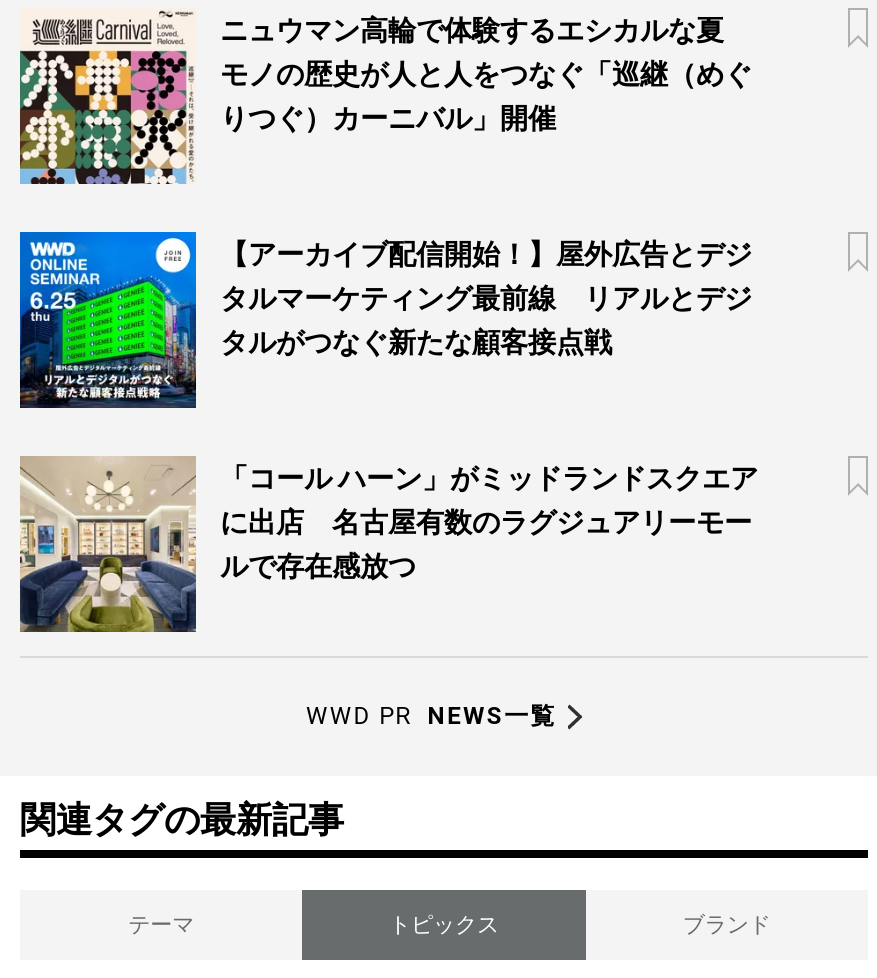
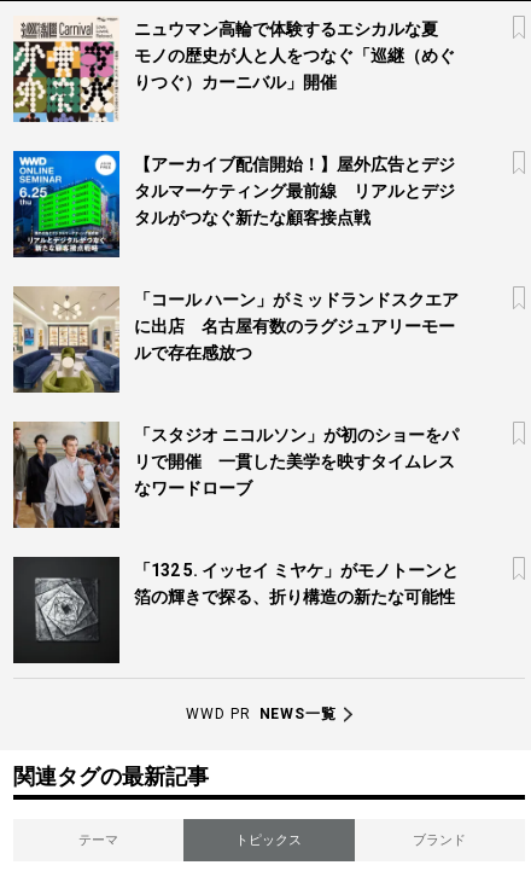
none -> [12,420,459,529] [image] | 「スタジオ ニコルソン」が初のショーをパ | リで開催 一貫した美学を映すタイムレス | なワードローブ
none -> [12,556,459,664] [image] | 「132 5. イッセイ ミヤケ」がモノトーンと | 箔の輝きで探る、折り構造の新たな可能性

